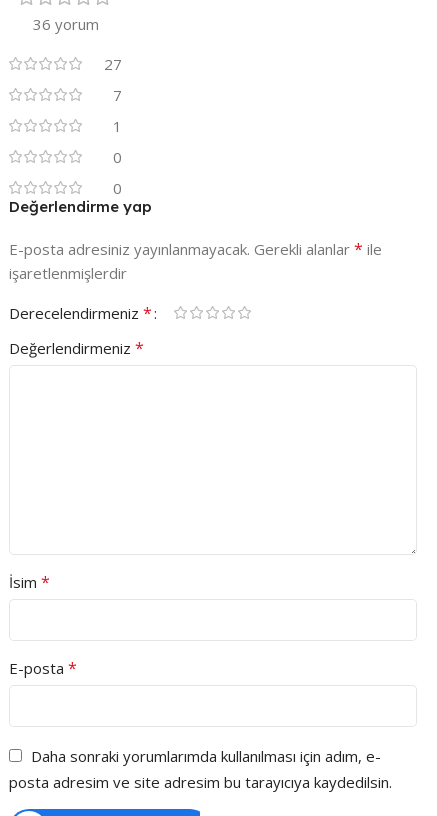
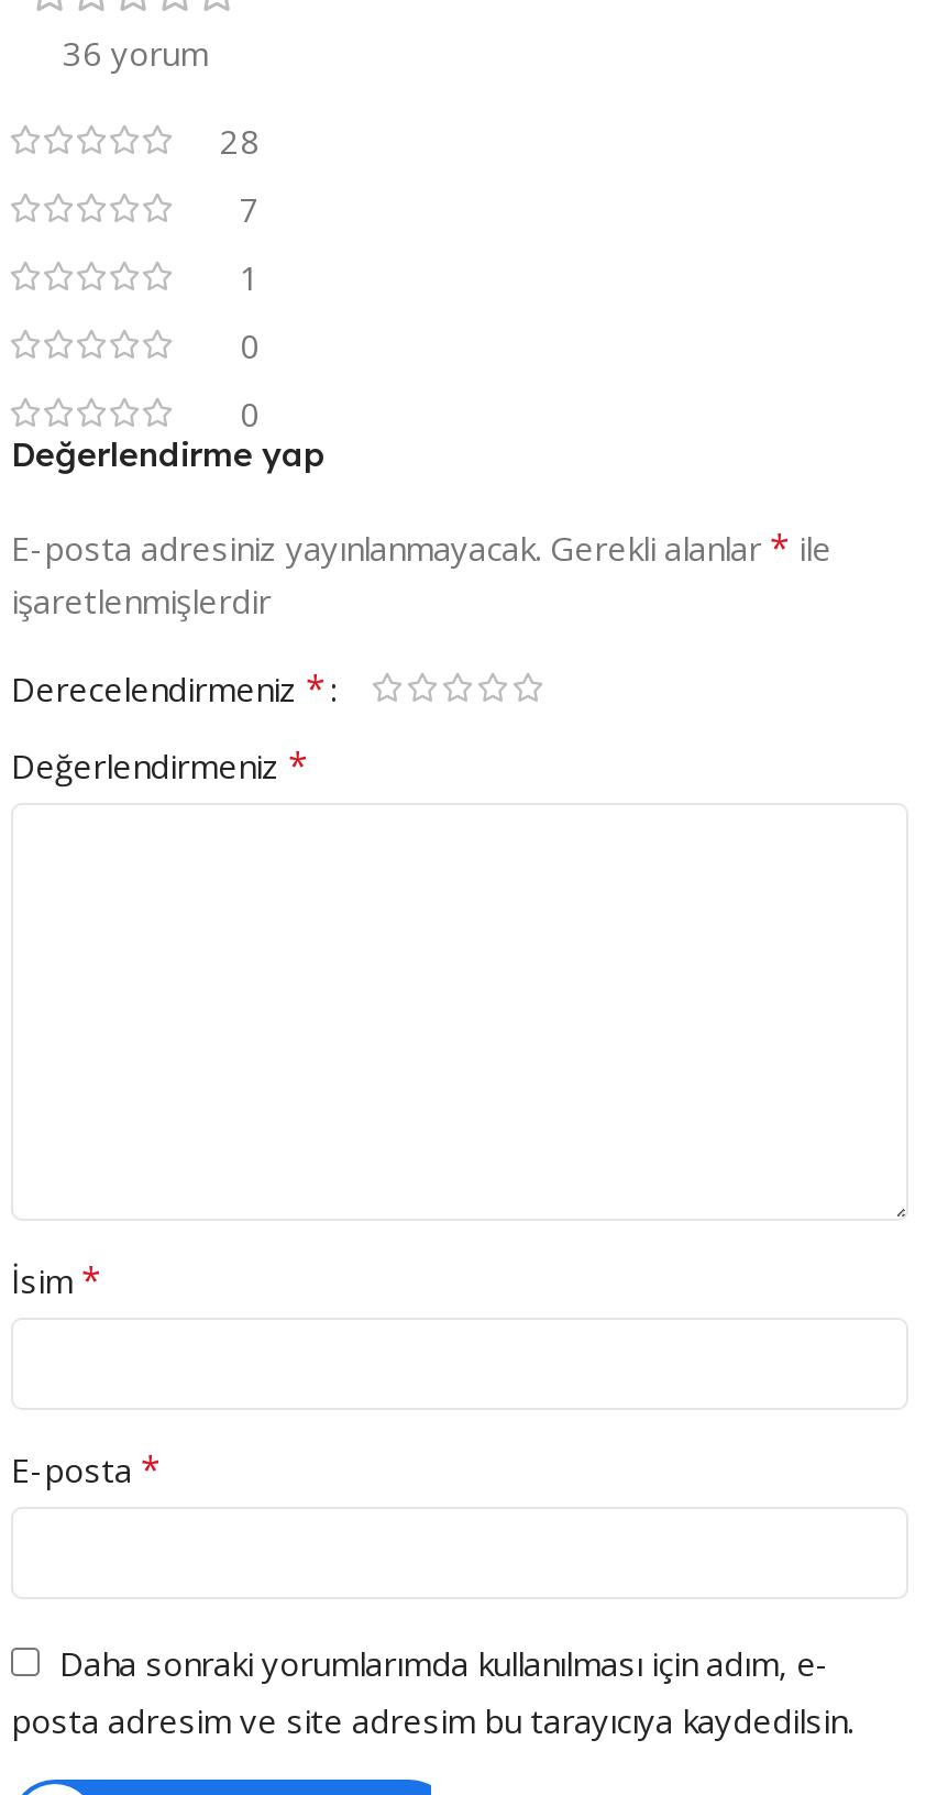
[104,54,122,74] 27 -> [220,119,260,163] 28

